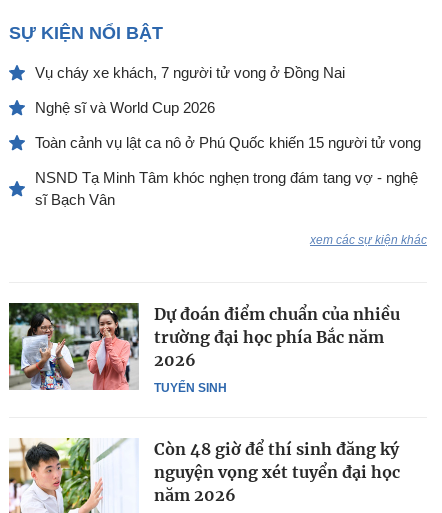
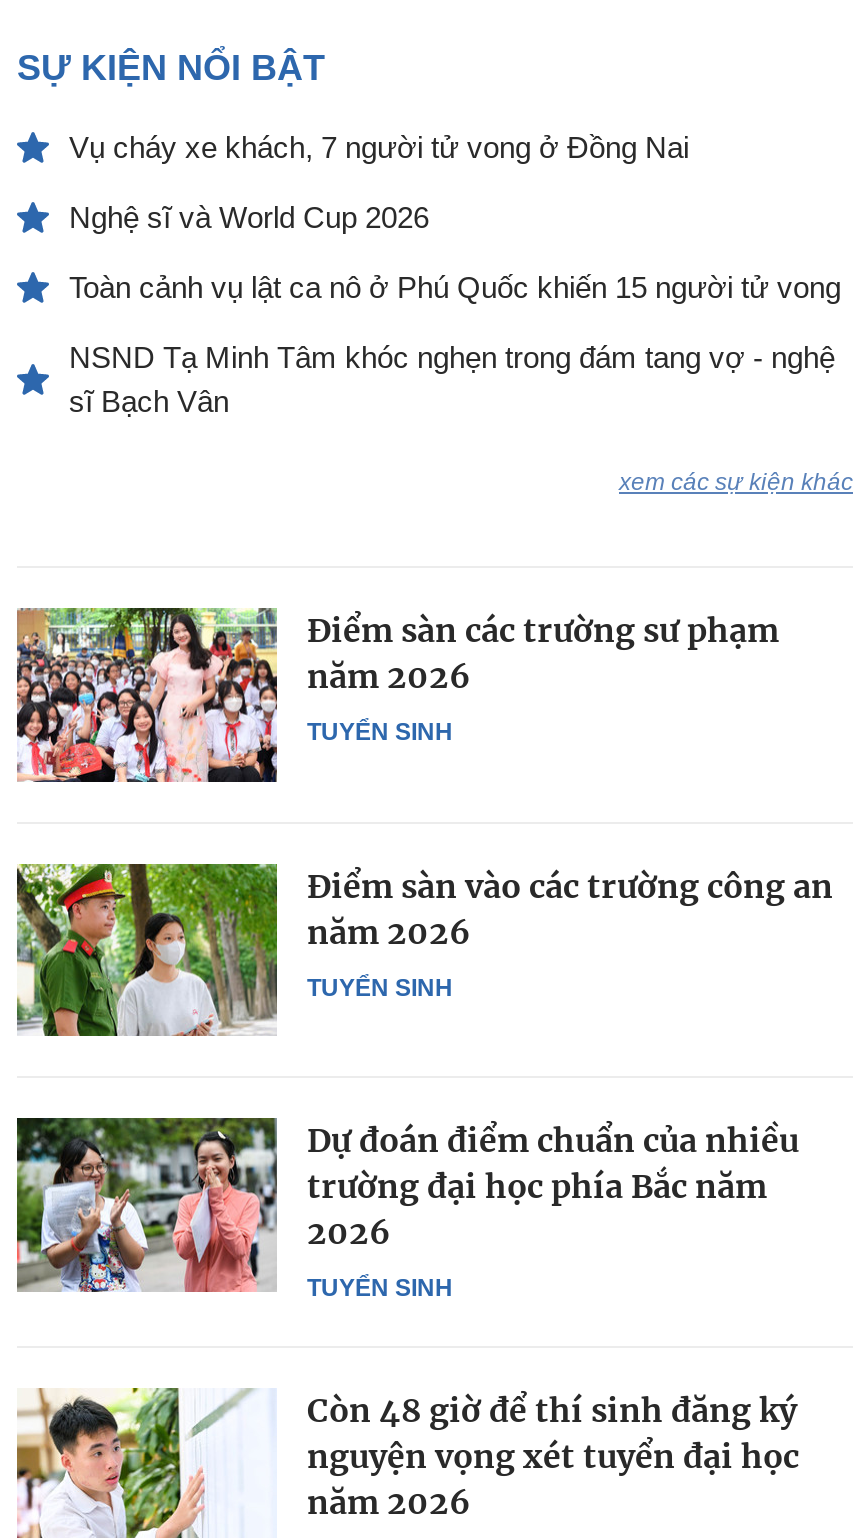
none -> [15,606,453,784] [image] | TUYỂN SINH
none -> [15,862,453,1038] [image] | TUYỂN SINH
none -> [307,611,779,697] Điểm sàn các trường sư phạm | năm 2026
none -> [307,866,833,952] Điểm sàn vào các trường công an | năm 2026

